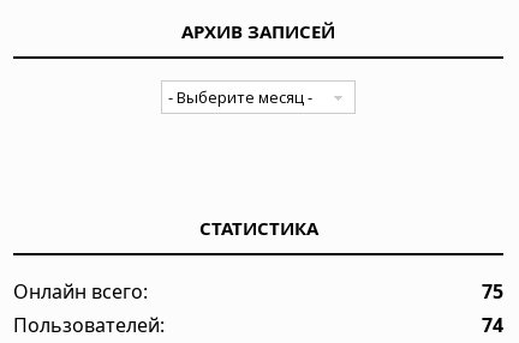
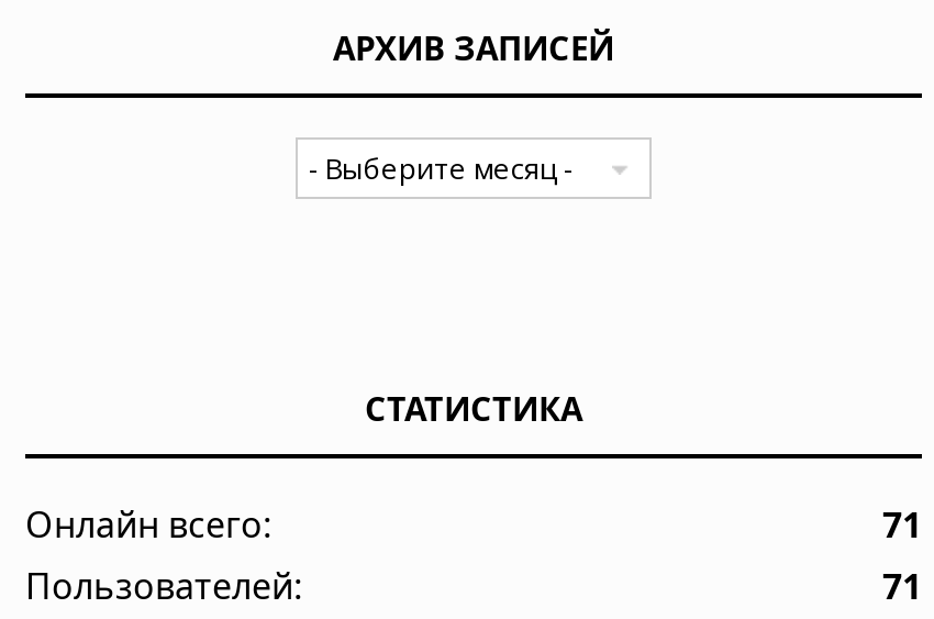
[482,278,503,305] 75 -> [882,501,922,549] 71
[482,312,503,338] 74 -> [882,562,922,611] 71

